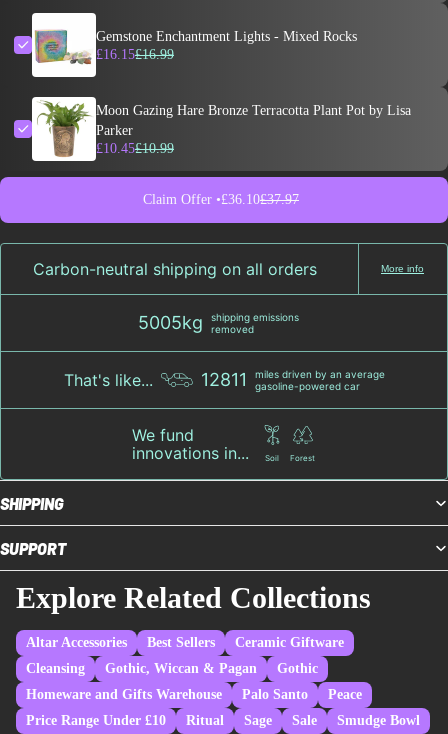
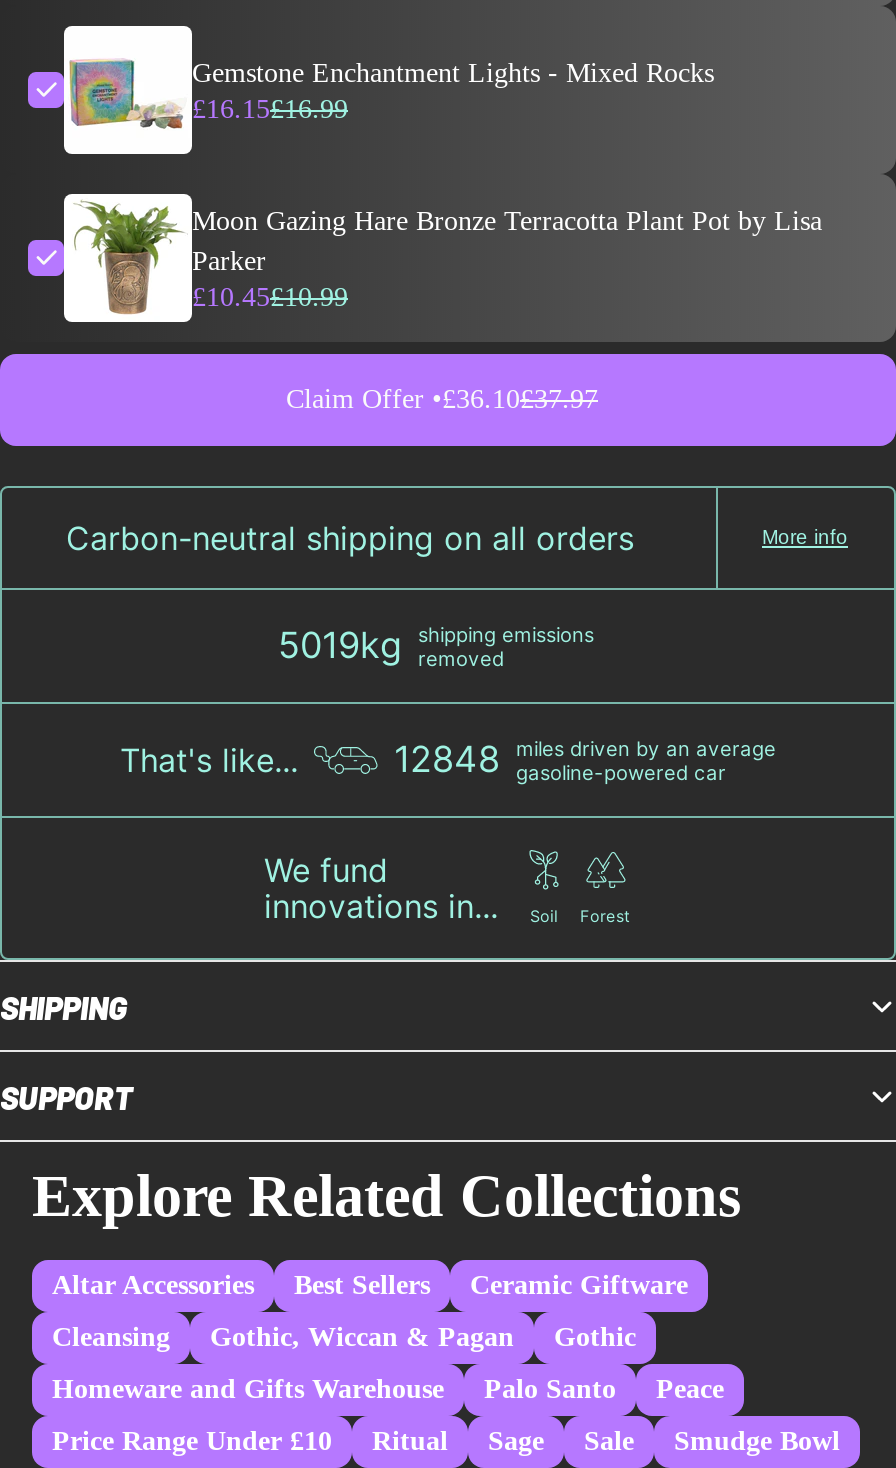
[137,311,298,335] 5005kg shipping emissions removed -> [278,622,594,670] 5019kg shipping emissions removed
[200,368,384,392] 12811 miles driven by an average gasoline-powered car -> [394,736,776,784] 12848 miles driven by an average gasoline-powered car

